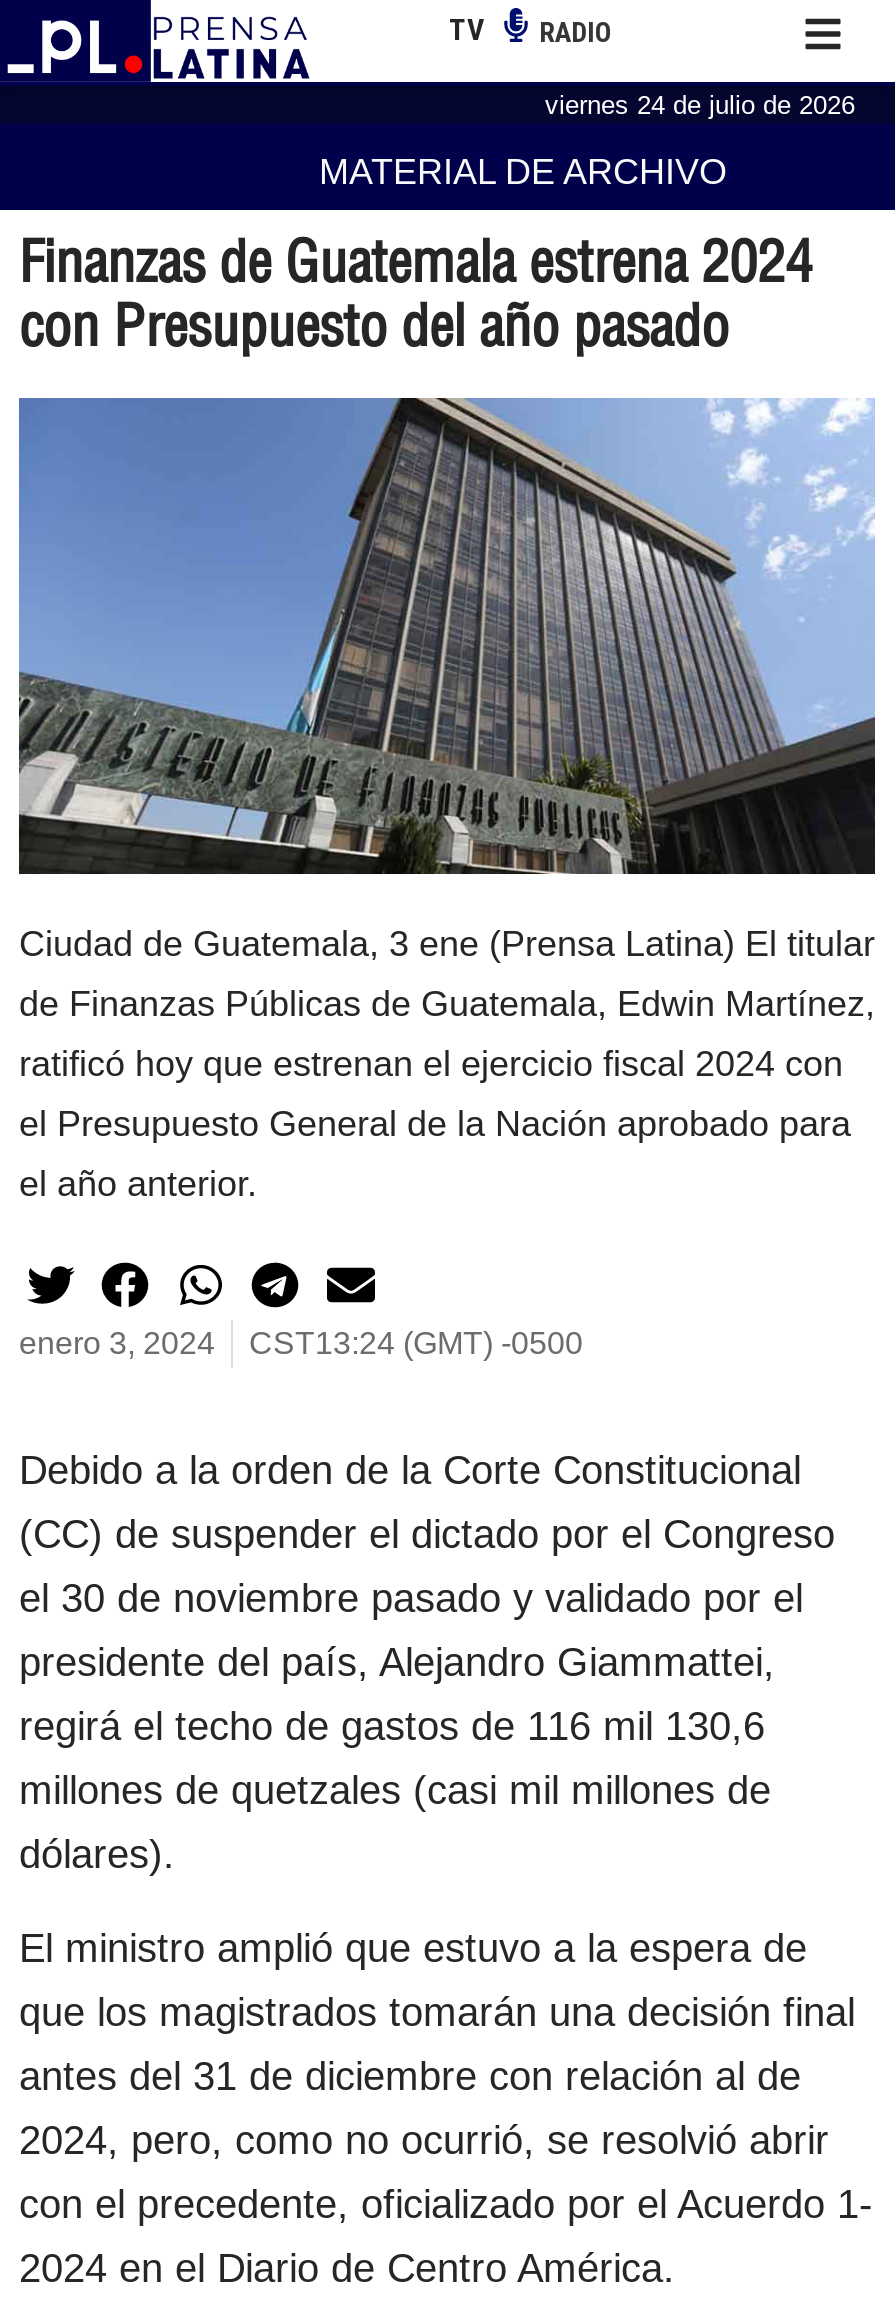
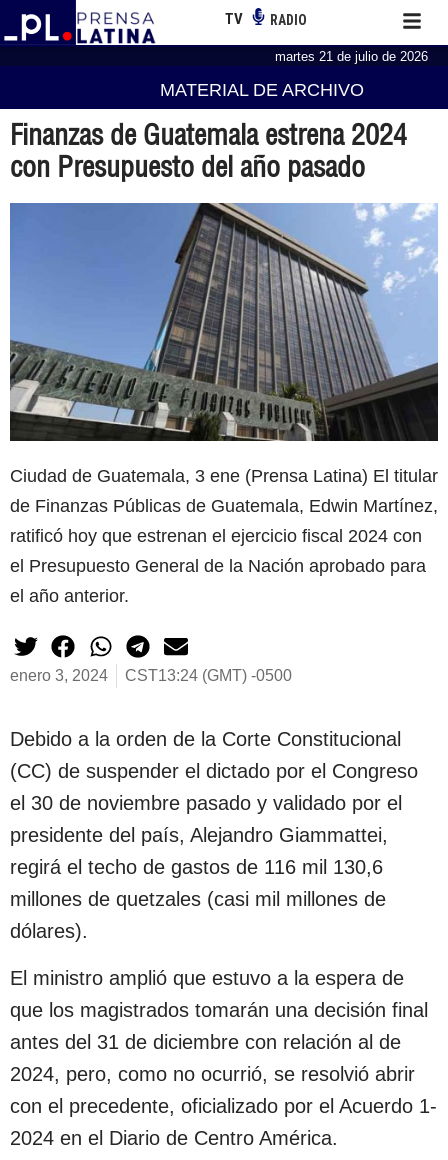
[545,89,855,119] viernes 24 de julio de 2026 -> [275,49,428,64] martes 21 de julio de 2026

